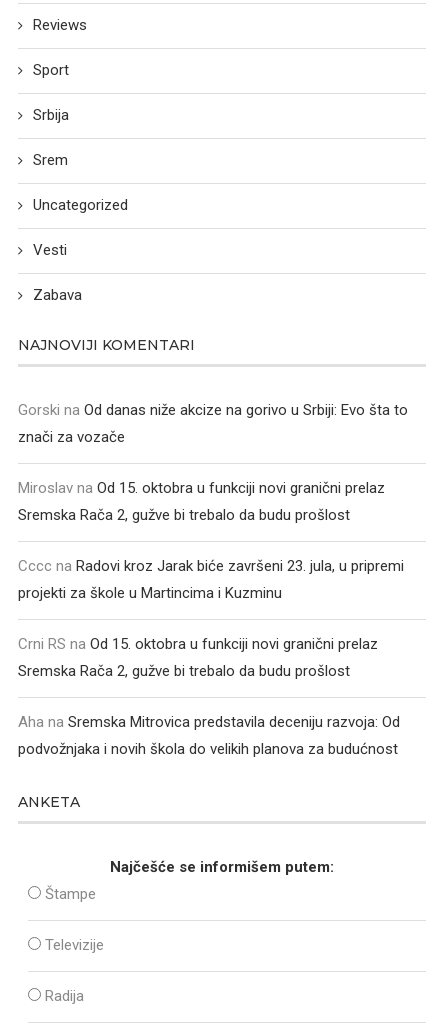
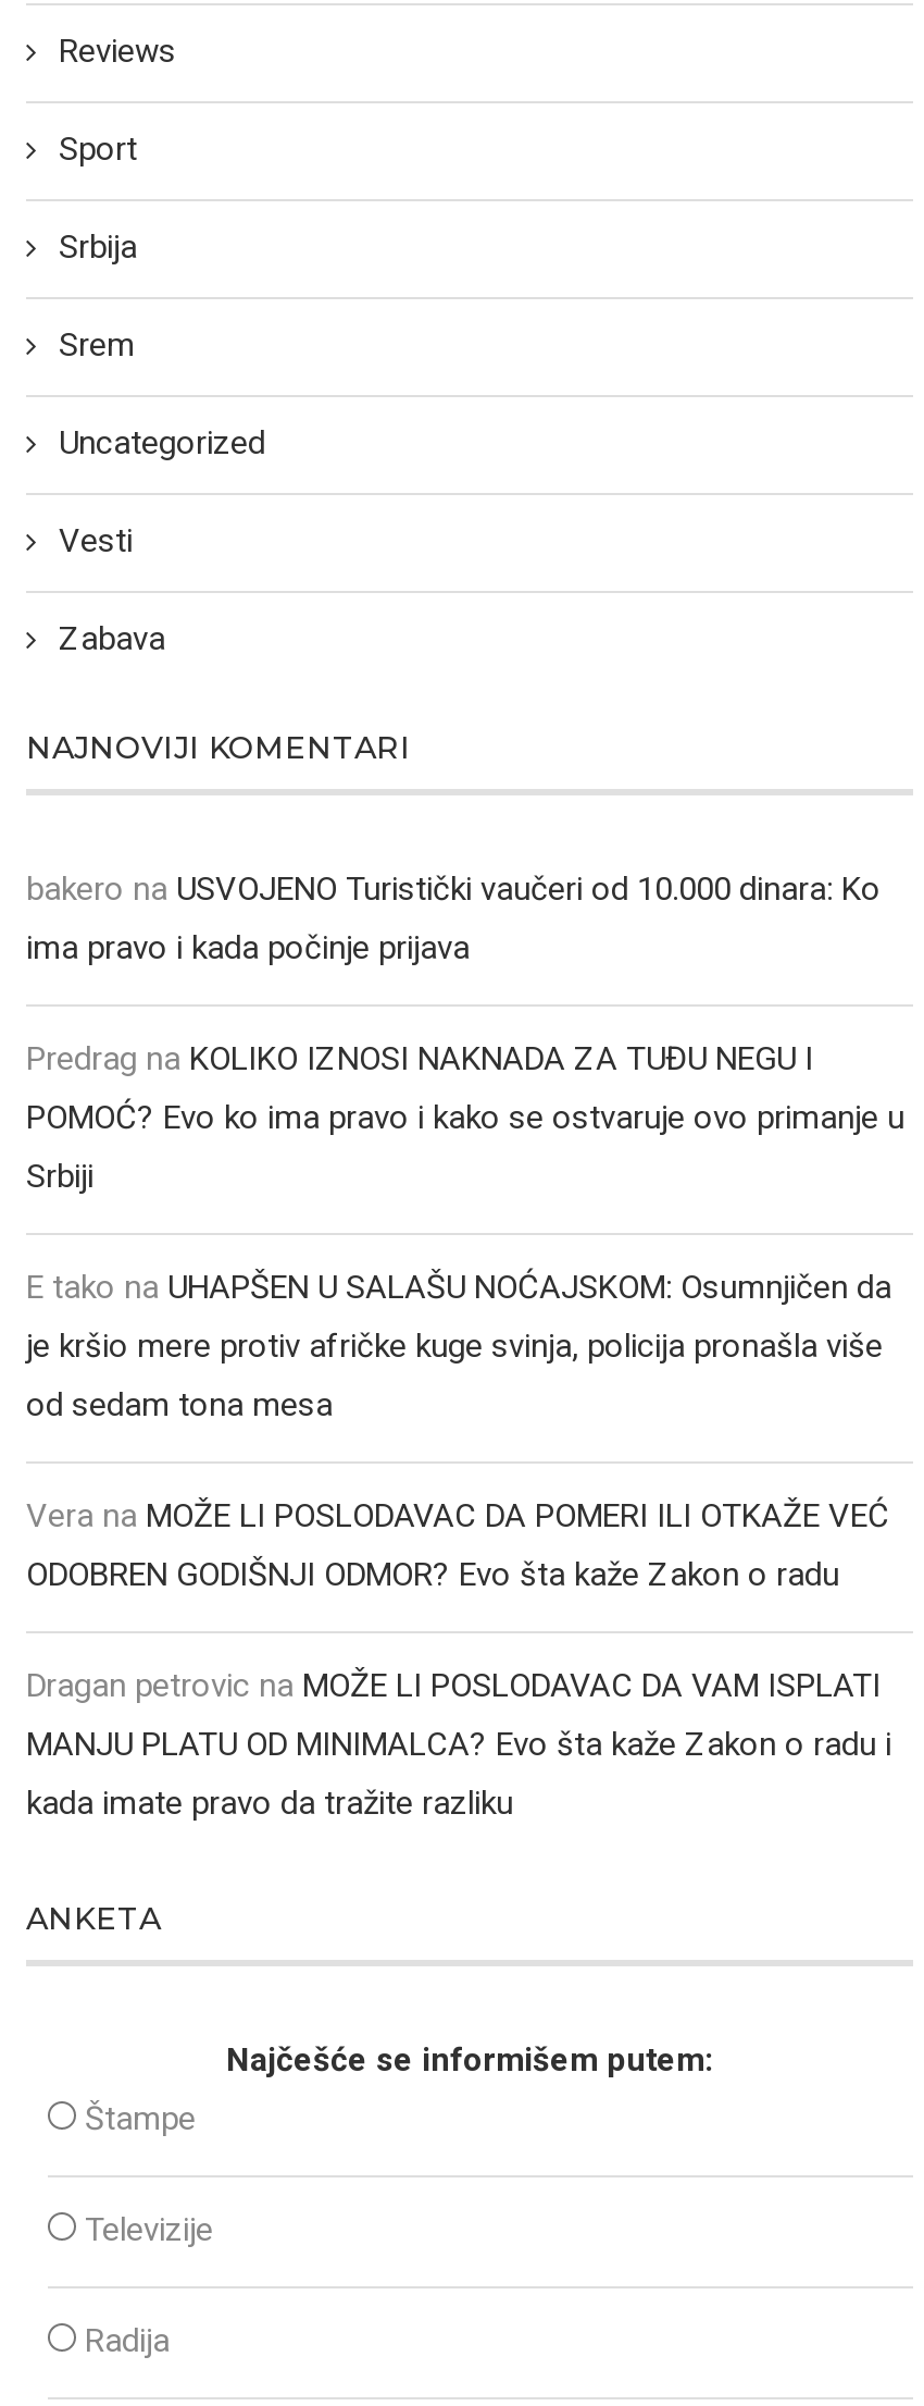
[18,401,408,758] Gorski na Od danas niže akcize na gorivo u Srbiji: Evo šta to | znači za vozače | Miroslav na Od 15. oktobra u funkciji novi granični prelaz | Sremska Rača 2, gužve bi trebalo da budu prošlost | Cccc na Radovi kroz Jarak biće završeni 23. jula, u pripremi | projekti za škole u Martincima i Kuzminu | Crni RS na Od 15. oktobra u funkciji novi granični prelaz | Sremska Rača 2, gužve bi trebalo da budu prošlost | Aha na Sremska Mitrovica predstavila deceniju razvoja: Od | podvožnjaka i novih škola do velikih planova za budućnost -> [26,869,904,1823] bakero na USVOJENO Turistički vaučeri od 10.000 dinara: Ko | ima pravo i kada počinje prijava | Predrag na KOLIKO IZNOSI NAKNADA ZA TUĐU NEGU I | POMOĆ? Evo ko ima pravo i kako se ostvaruje ovo primanje u | Srbiji | E tako na UHAPŠEN U SALAŠU NOĆAJSKOM: Osumnjičen da | je kršio mere protiv afričke kuge svinja, policija pronašla više | od sedam tona mesa | Vera na MOŽE LI POSLODAVAC DA POMERI ILI OTKAŽE VEĆ | ODOBREN GODIŠNJI ODMOR? Evo šta kaže Zakon o radu | Dragan petrovic na MOŽE LI POSLODAVAC DA VAM ISPLATI | MANJU PLATU OD MINIMALCA? Evo šta kaže Zakon o radu i | kada imate pravo da tražite razliku

